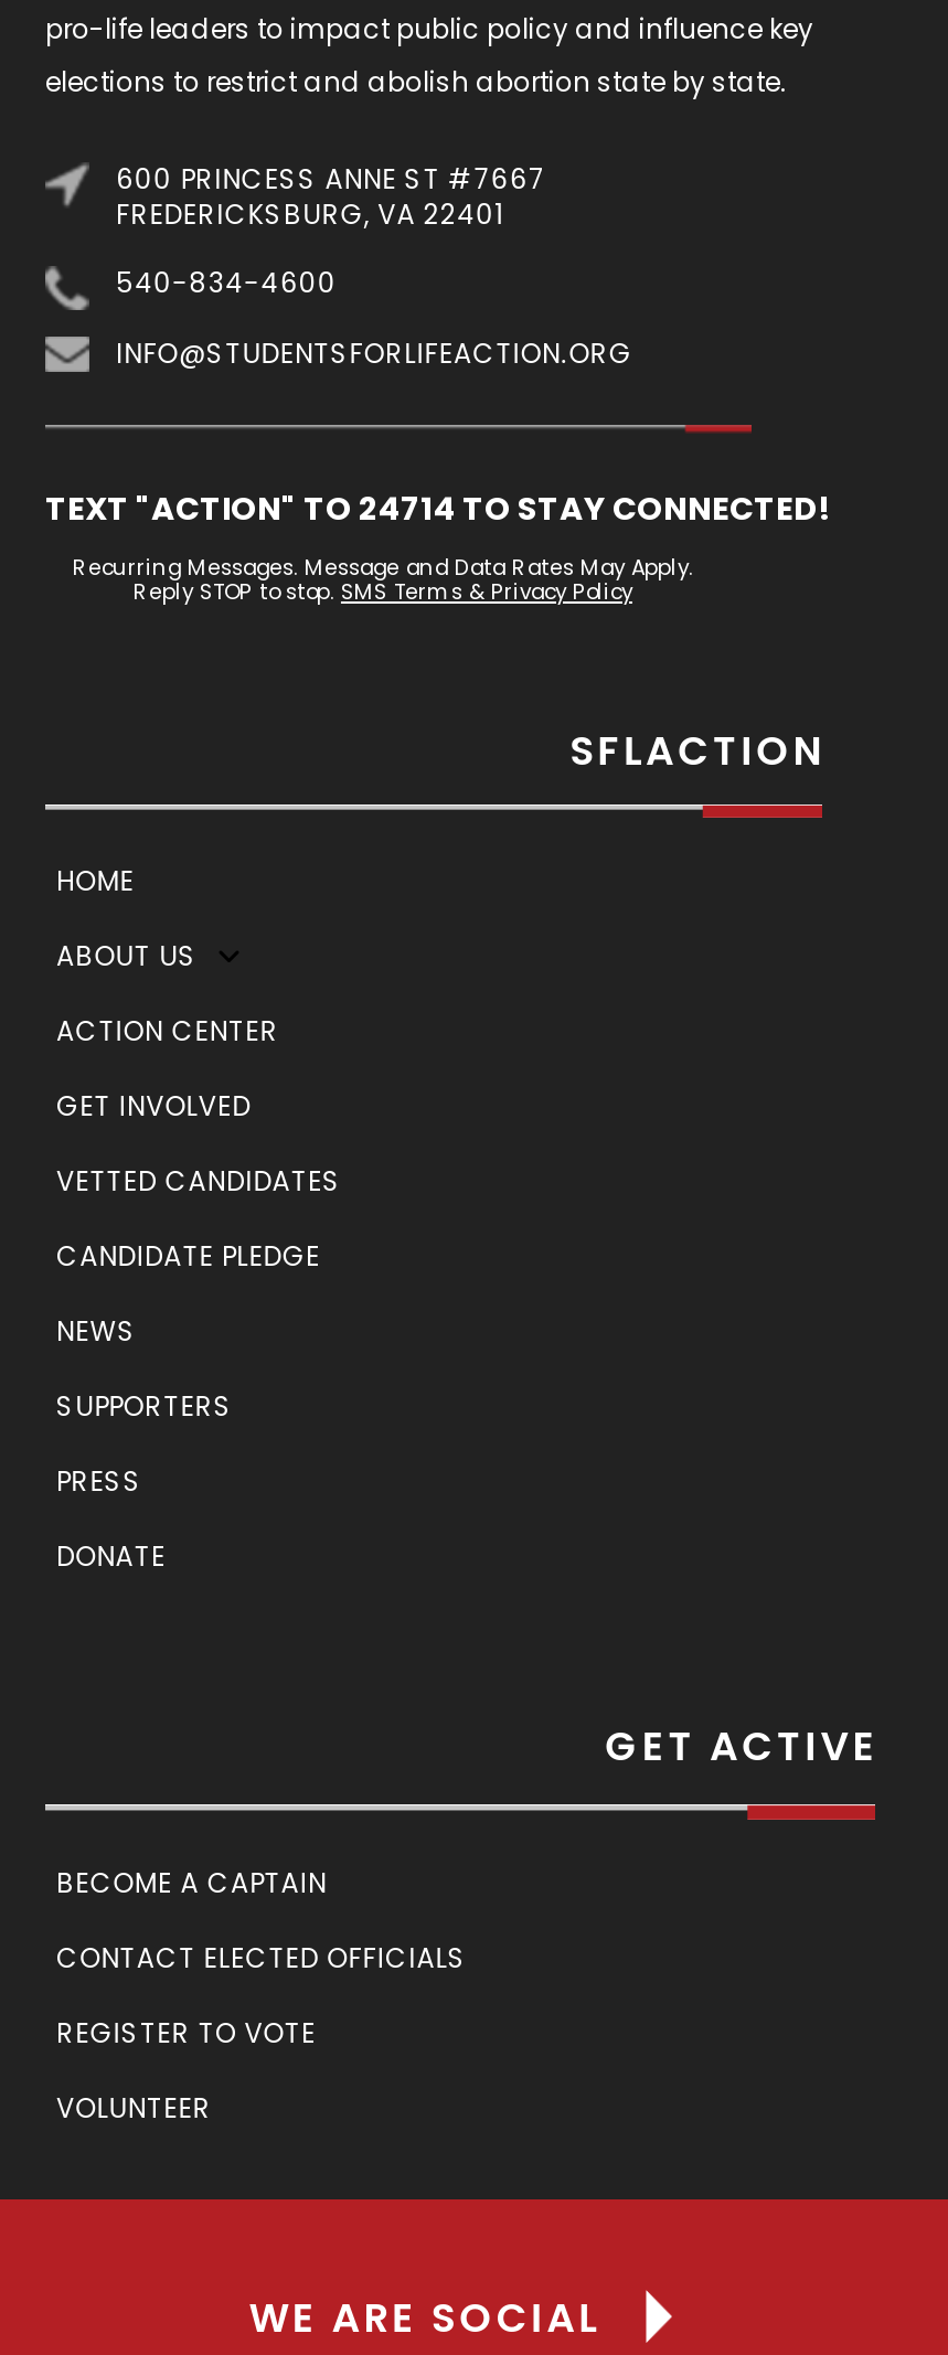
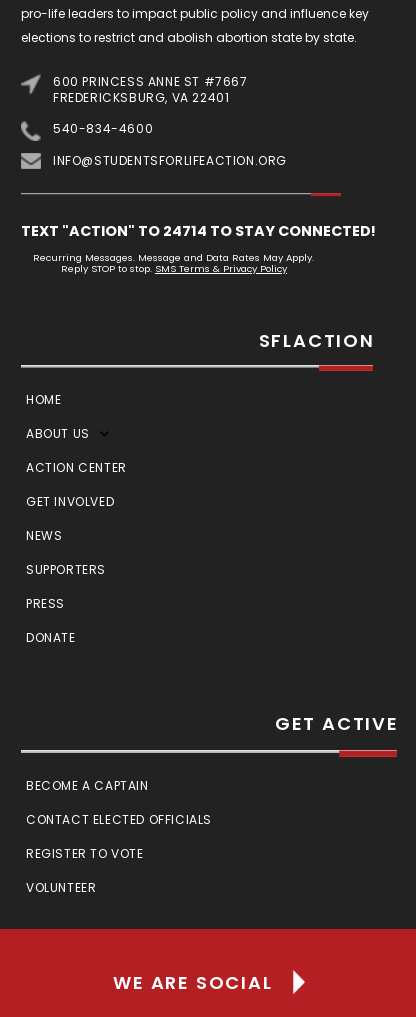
[56,1162,341,1274] VETTED CANDIDATES | CANDIDATE PLEDGE -> none

